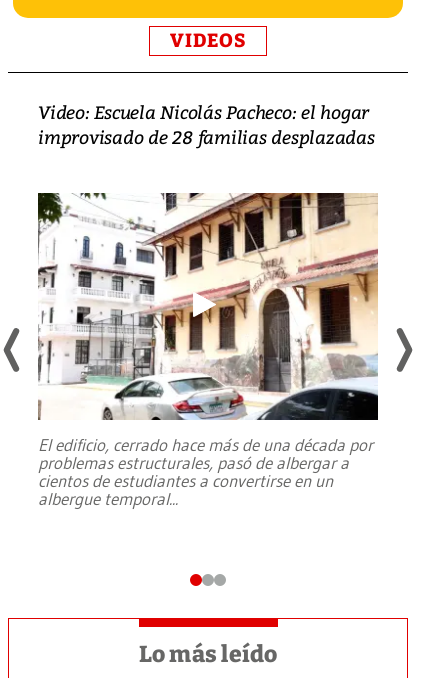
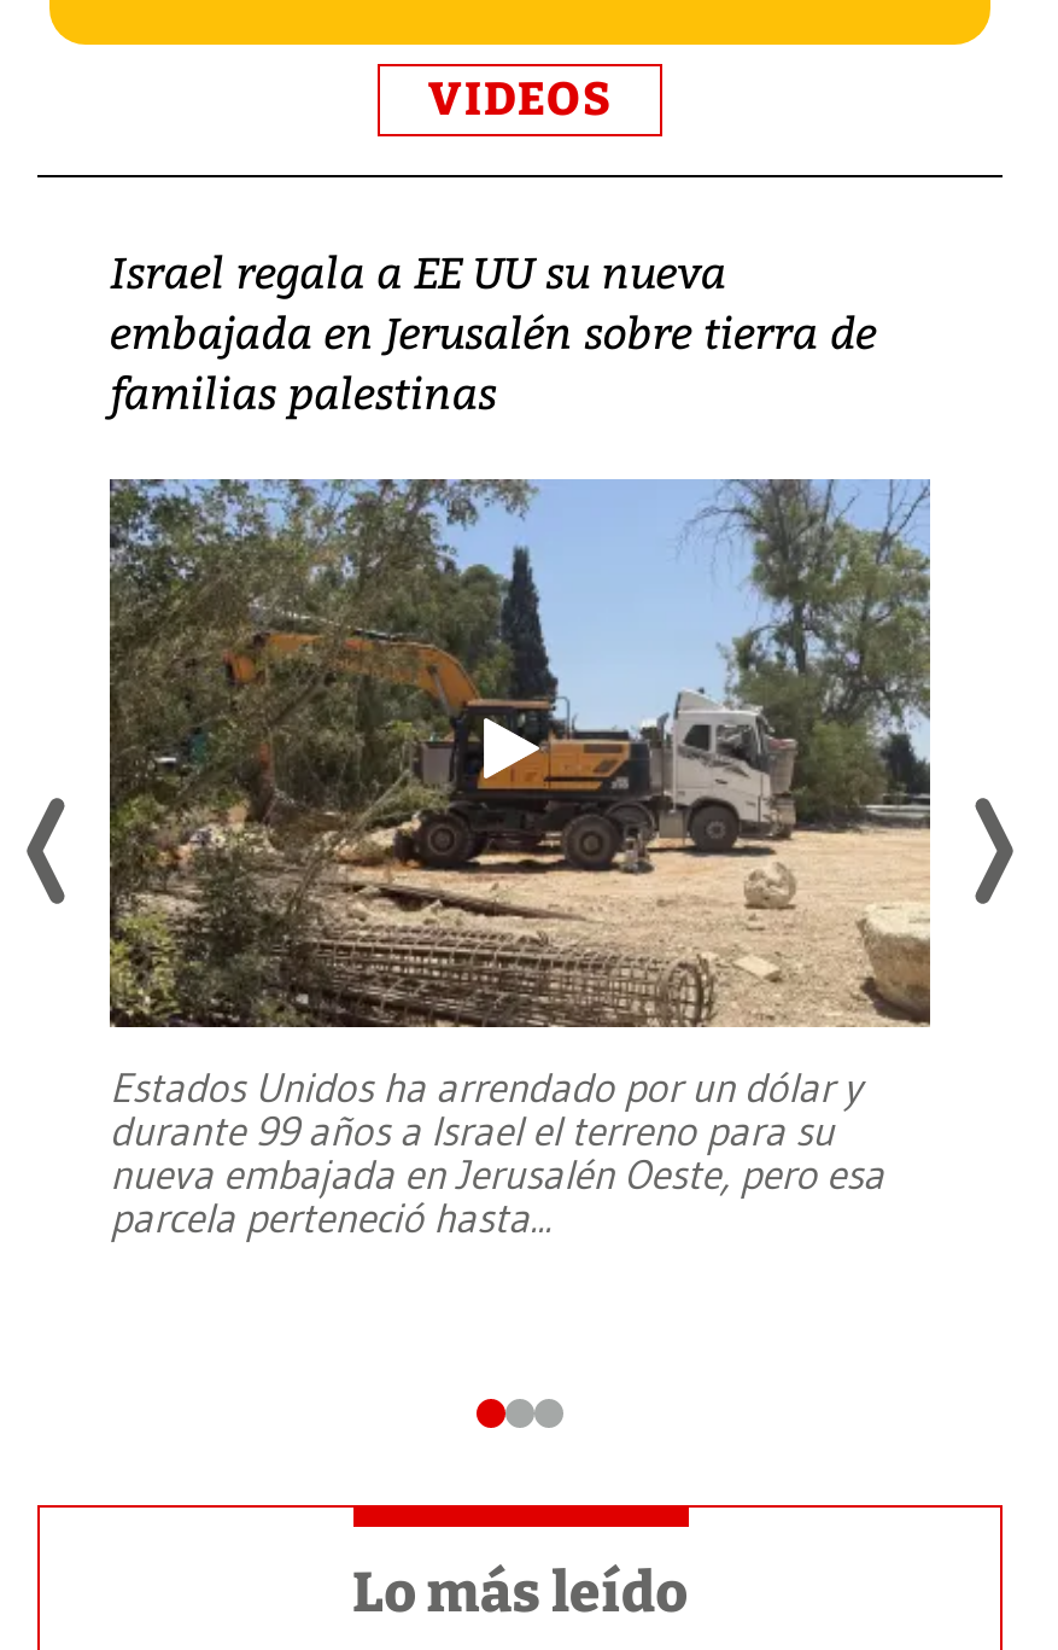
[38,99,374,149] Video: Escuela Nicolás Pacheco: el hogar | improvisado de 28 familias desplazadas -> [110,241,877,422] Israel regala a EE UU su nueva | embajada en Jerusalén sobre tierra de | familias palestinas
[38,192,379,509] [image] | El edificio, cerrado hace más de una década por | problemas estructurales, pasó de albergar a | cientos de estudiantes a convertirse en un | albergue temporal... -> [107,477,933,1242] [image] | Estados Unidos ha arrendado por un dólar y | durante 99 años a Israel el terreno para su | nueva embajada en Jerusalén Oeste, pero esa | parcela perteneció hasta...

